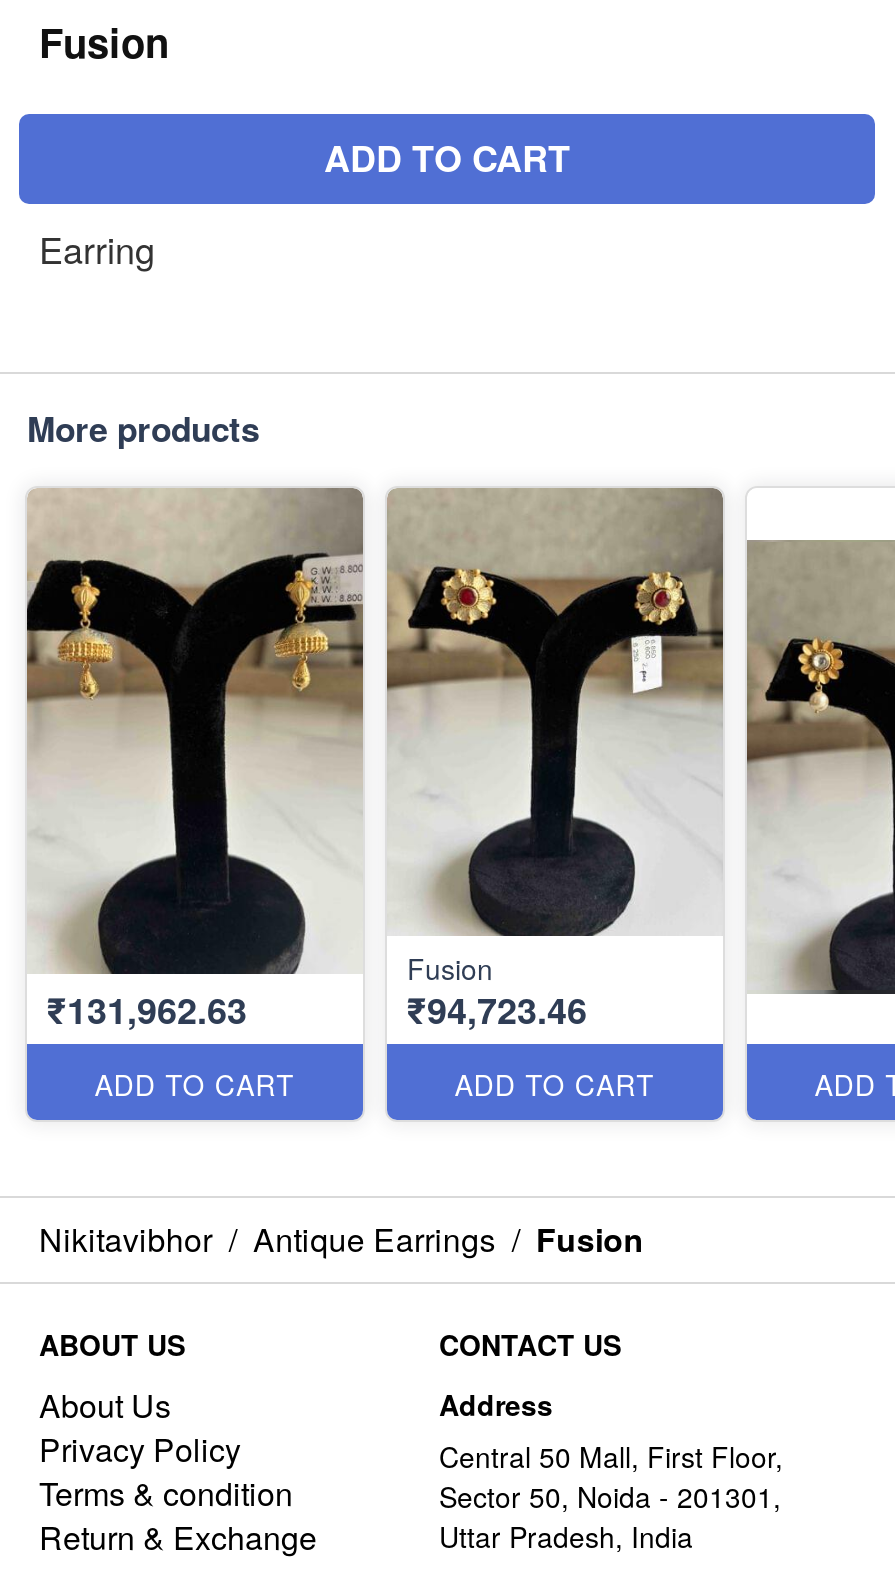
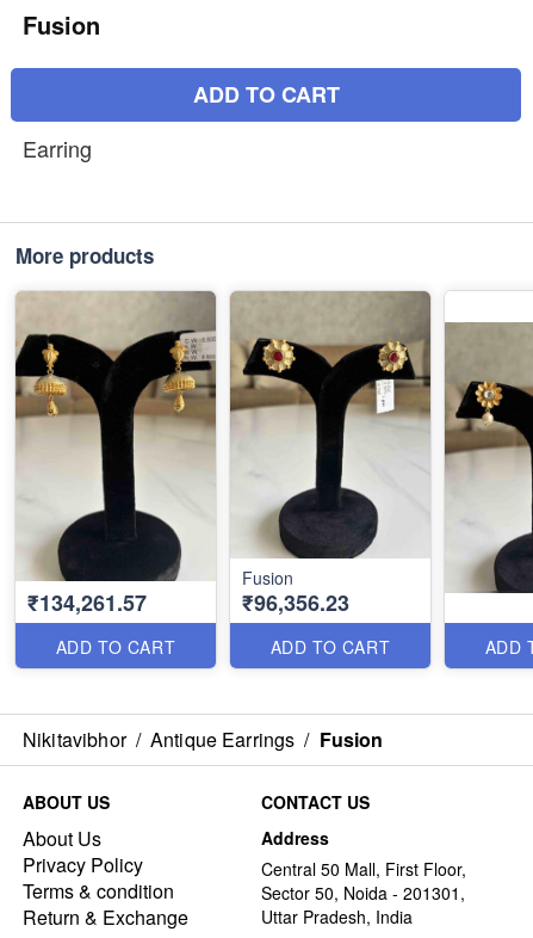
[47,985,247,1037] ₹131,962.63 -> [27,588,147,619] ₹134,261.57
[407,985,587,1037] ₹94,723.46 -> [242,588,349,619] ₹96,356.23

